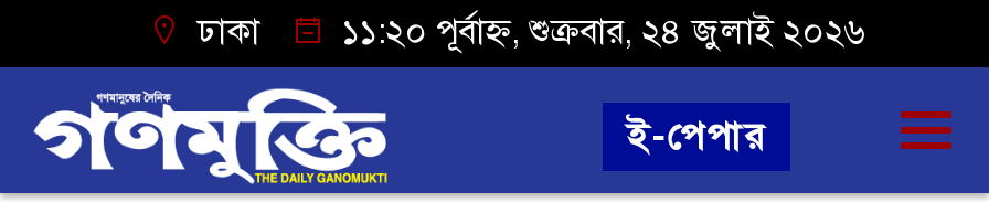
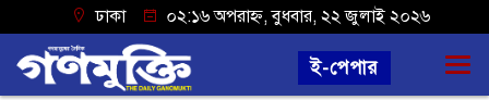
[332,10,864,54] ১১:২০ পূর্বাহ্ন, শুক্রবার, ২৪ জুলাই ২০২৬ -> [162,5,430,27] ০২:১৬ অপরাহ্ন, বুধবার, ২২ জুলাই ২০২৬

